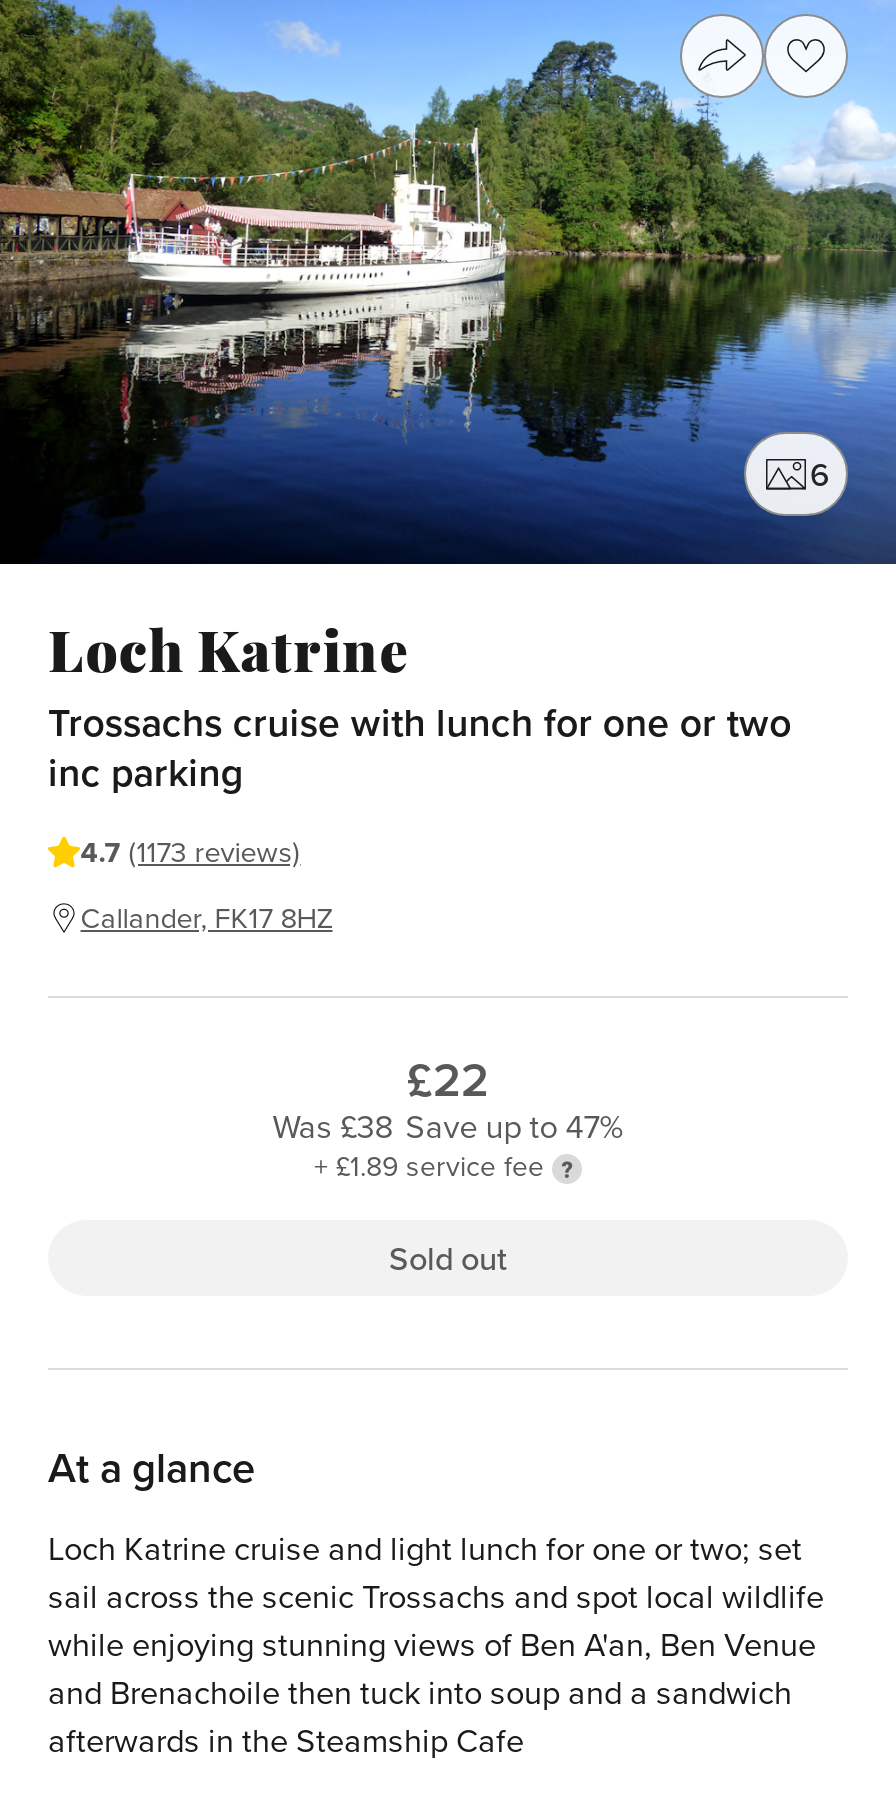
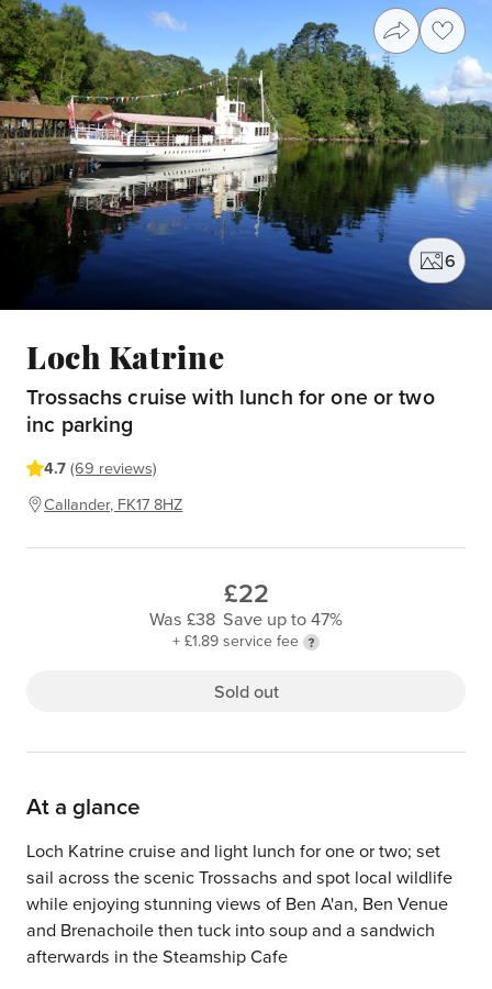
[81,831,301,873] 4.7 (1173 reviews) -> [44,457,157,480] 4.7 (69 reviews)

